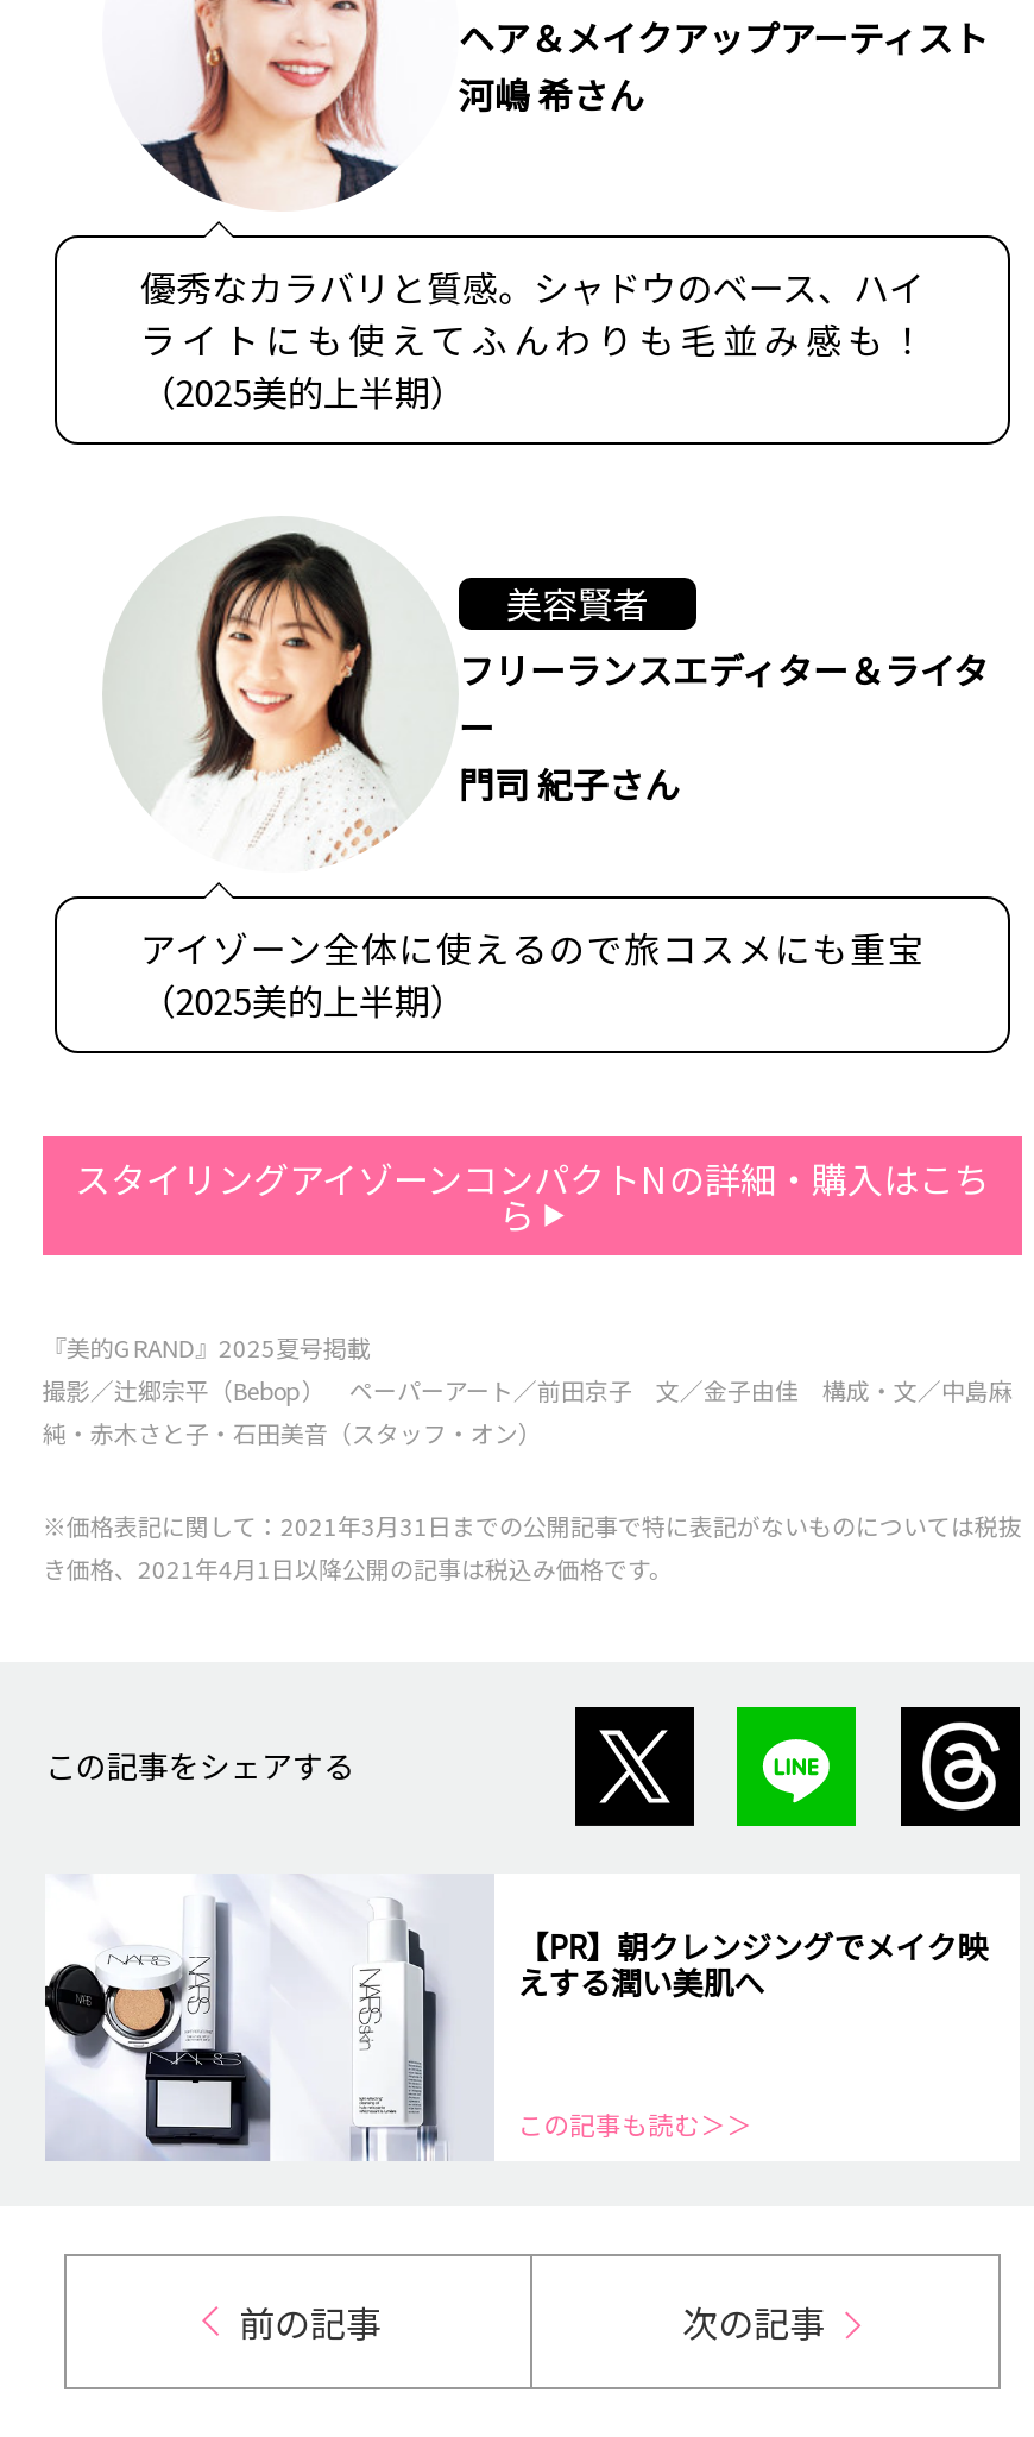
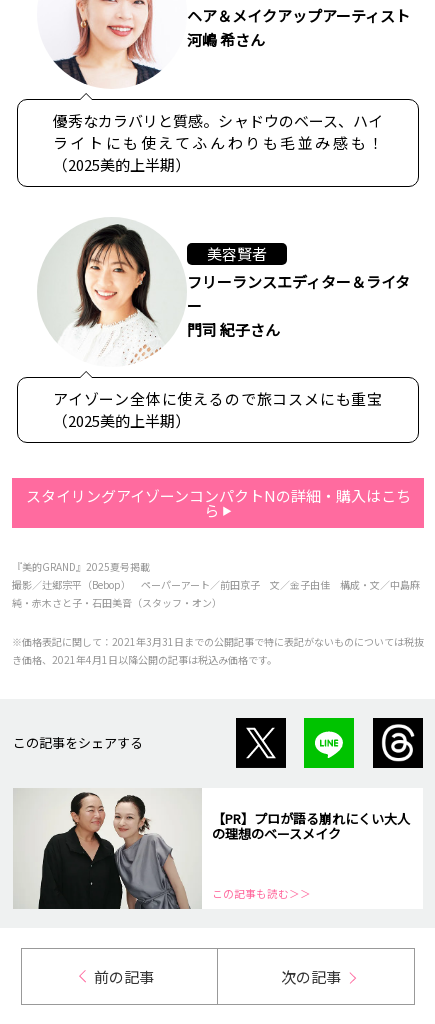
[43,1876,988,2161] [image] | 【PR】朝クレンジングでメイク映 | えする潤い美肌へ -> [13,789,410,910] [image] | 【PR】プロが語る崩れにくい大人 | の理想のベースメイク

